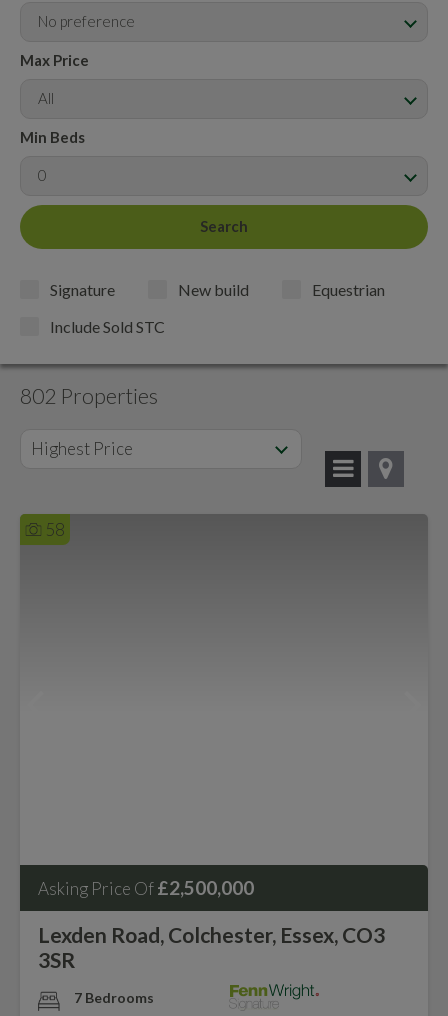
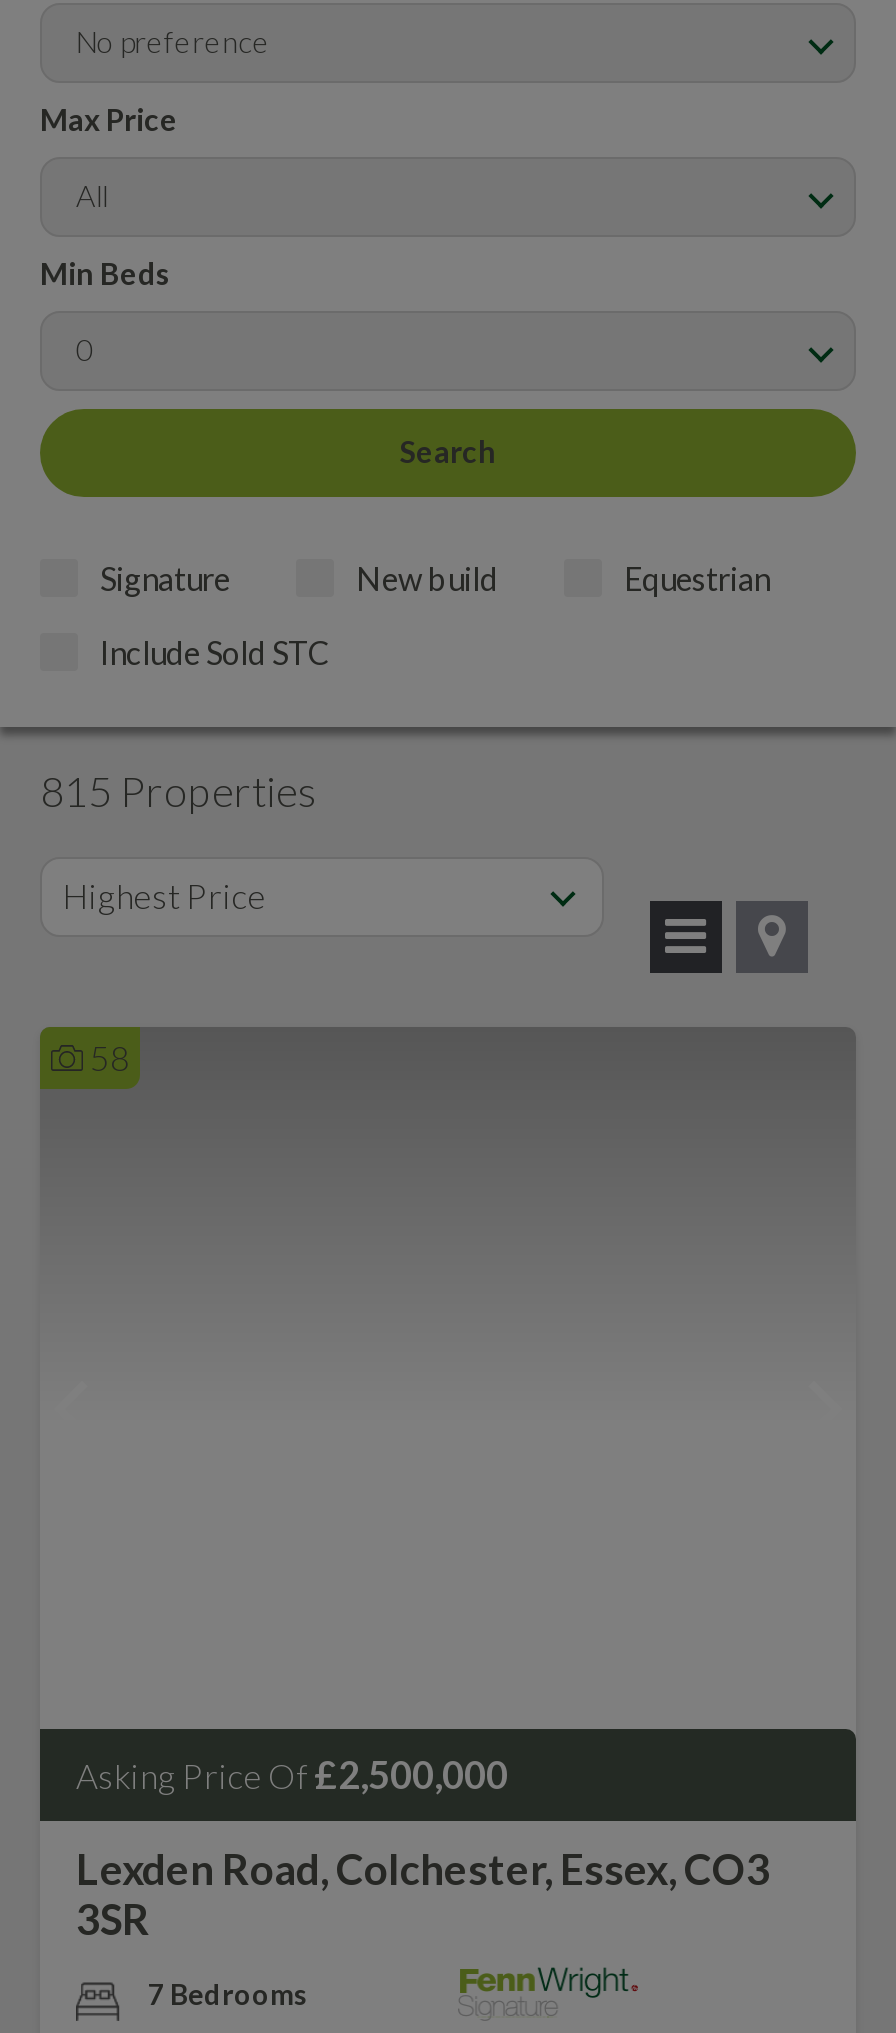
[20,383,158,408] 802 Properties -> [40,765,316,815] 815 Properties

